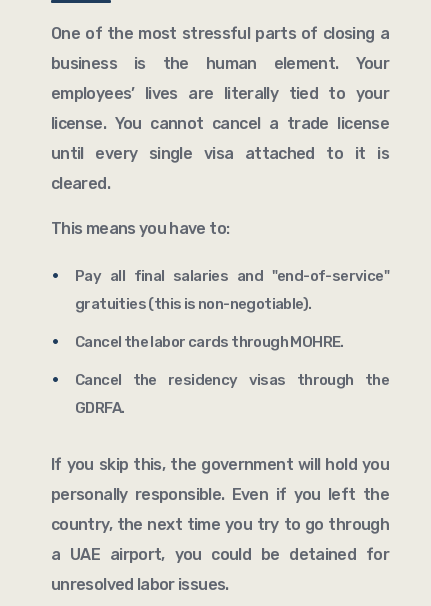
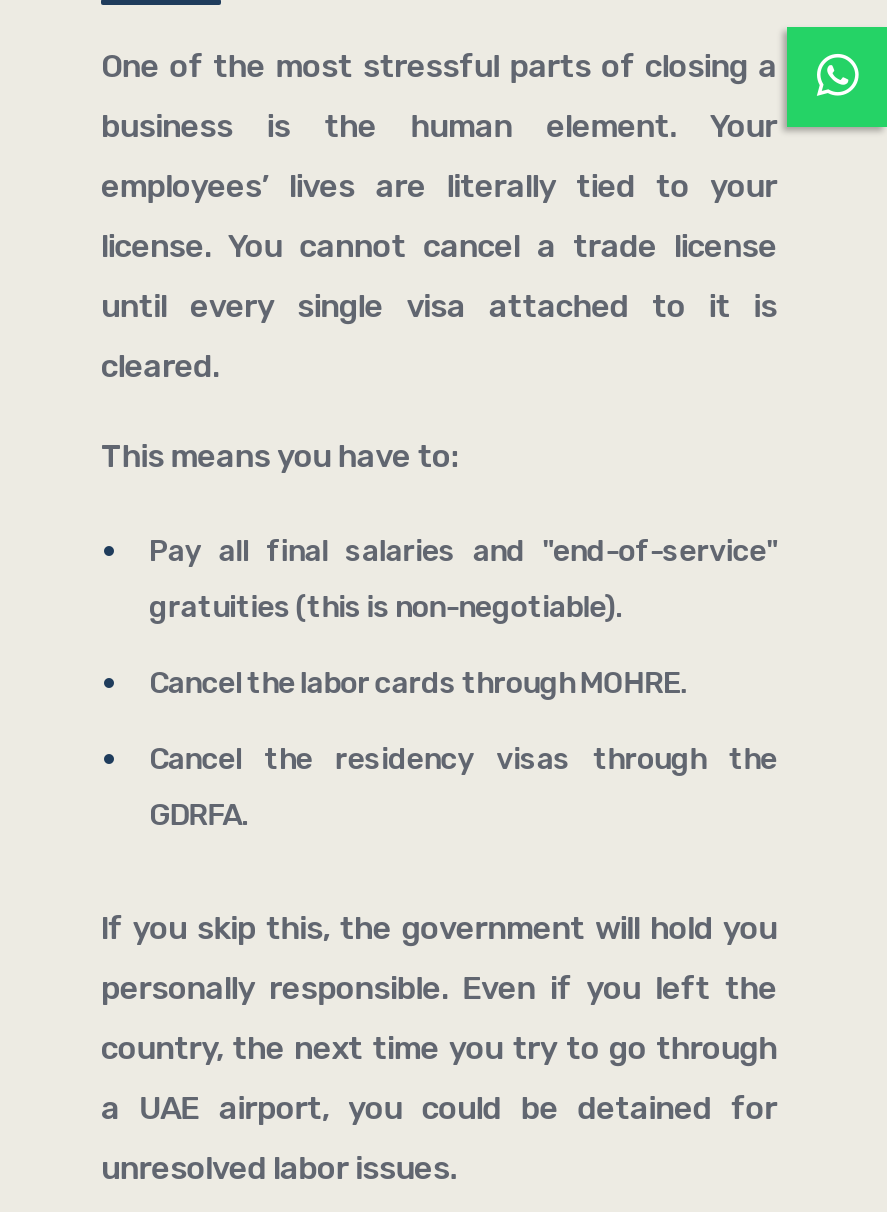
none -> [781,24,881,134] [image]

